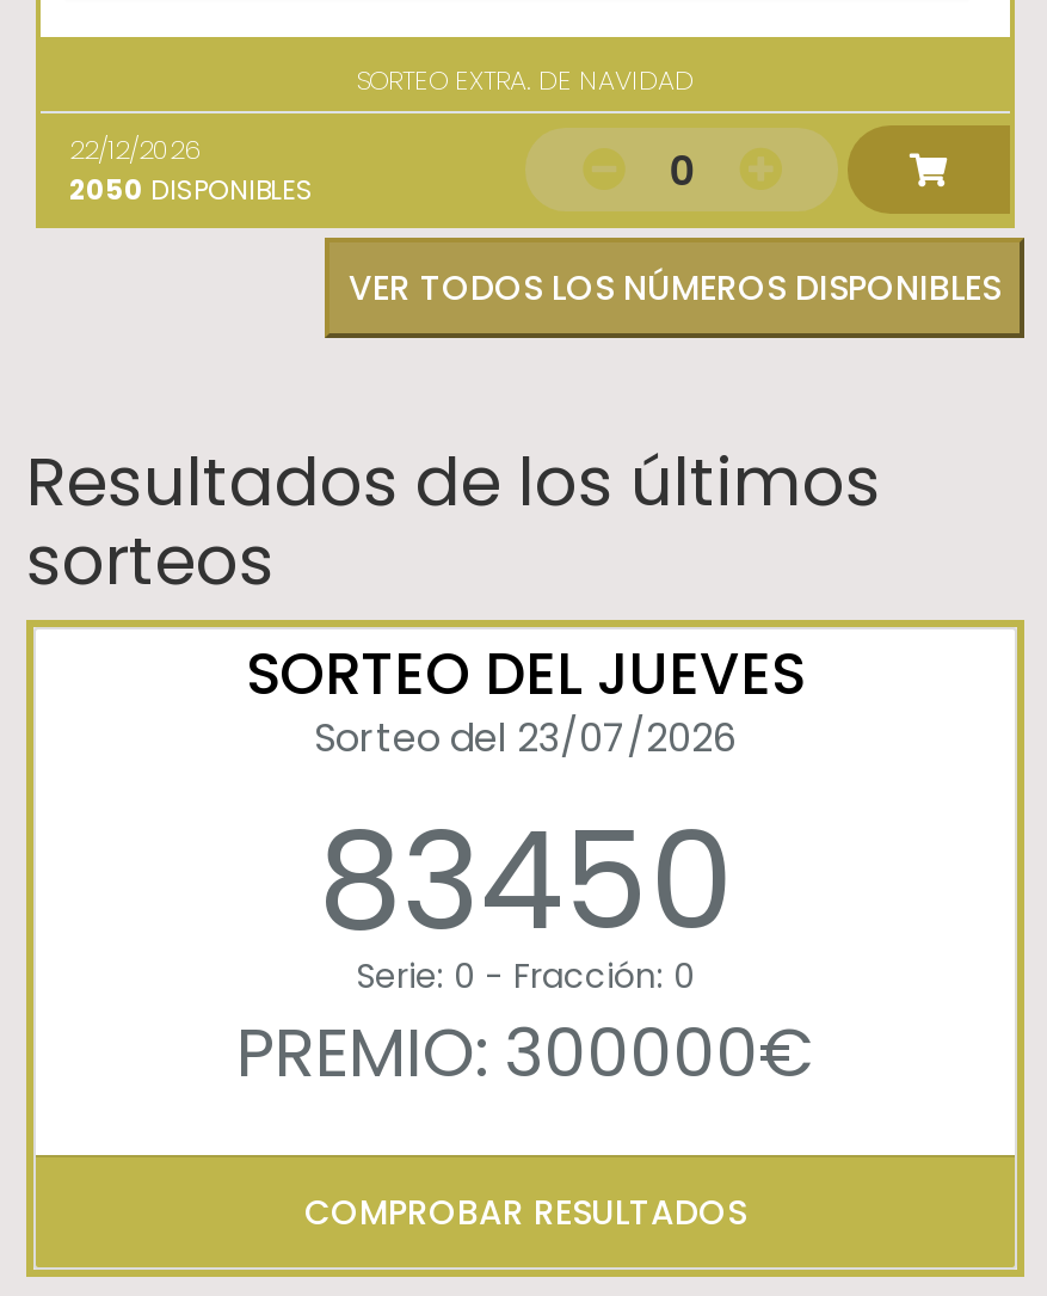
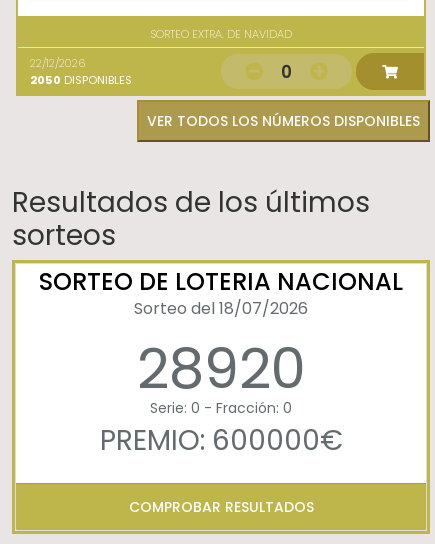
[246,634,805,975] SORTEO DEL JUEVES | Sorteo del 23/07/2026 | 83450 -> [39,265,403,408] SORTEO DE LOTERIA NACIONAL | Sorteo del 18/07/2026 | 28920
[236,1006,814,1100] PREMIO: 300000€ -> [99,421,342,460] PREMIO: 600000€

